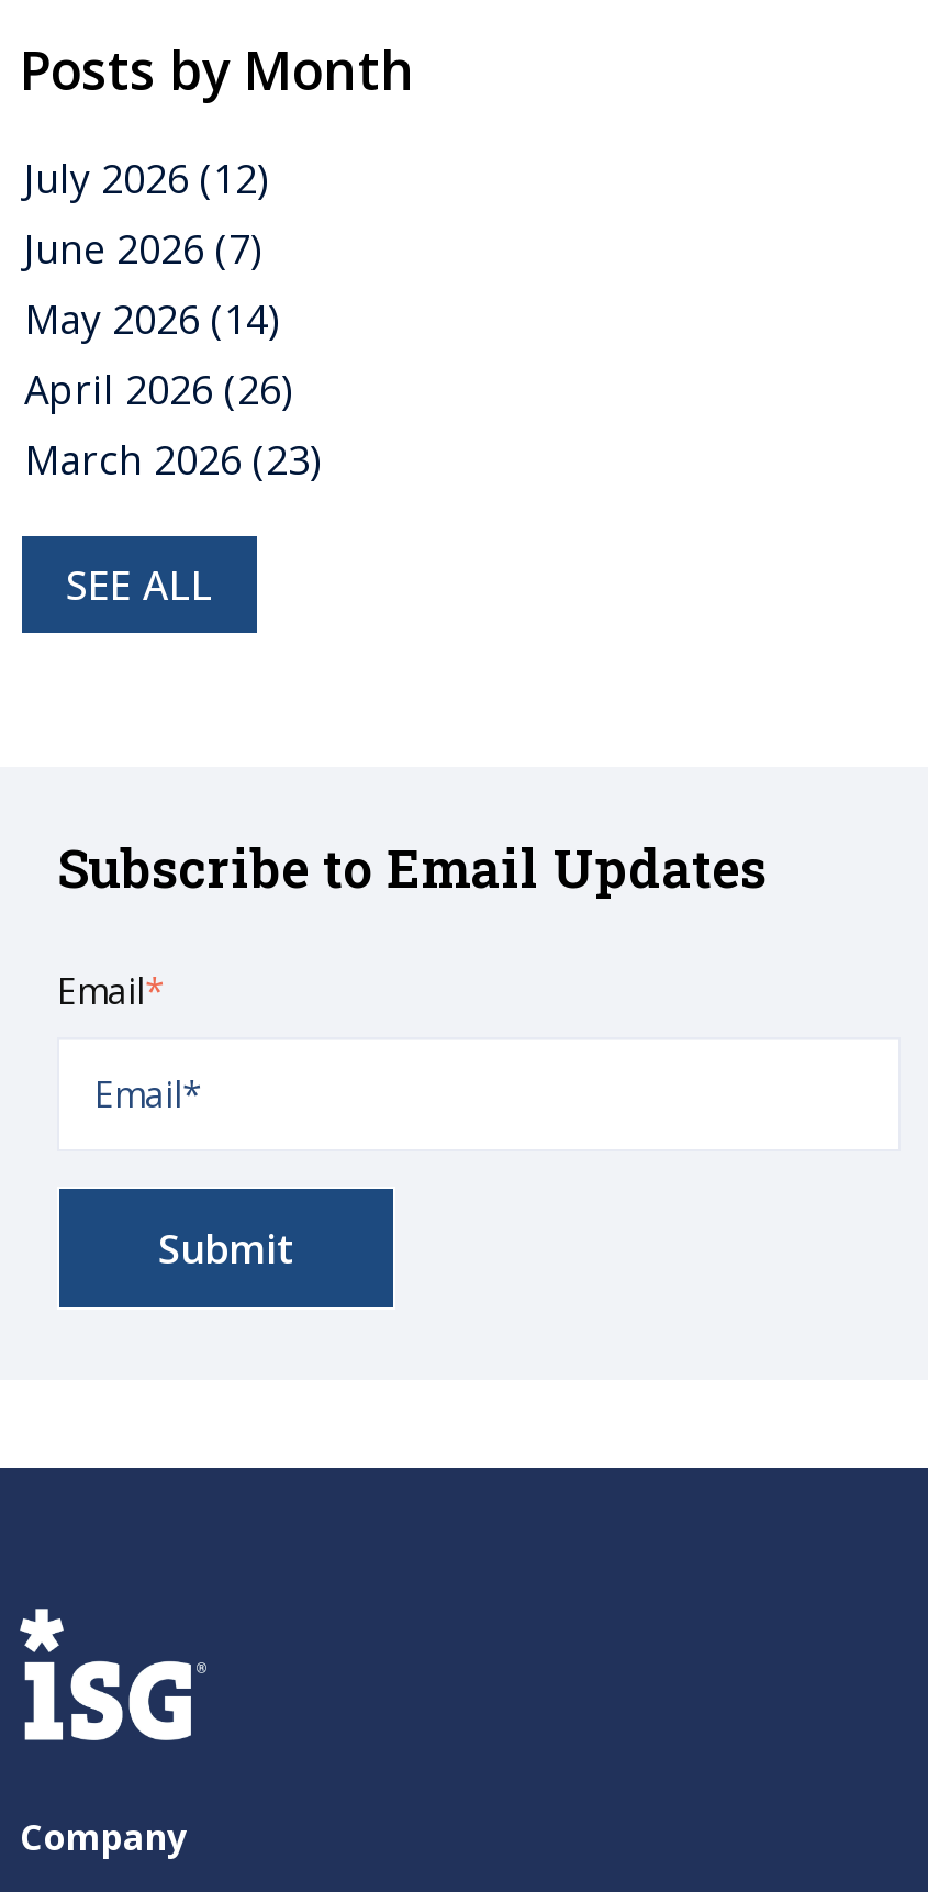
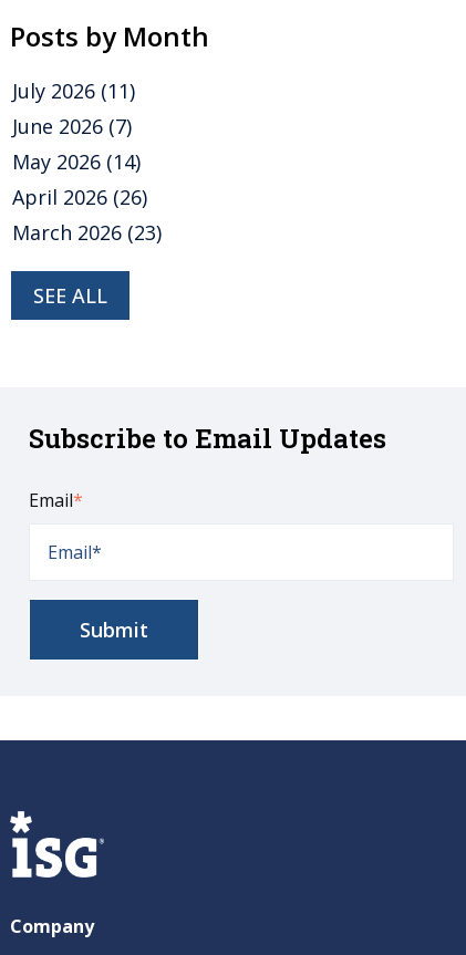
[24,153,268,205] July 2026 (12) -> [12,77,135,104] July 2026 (11)

